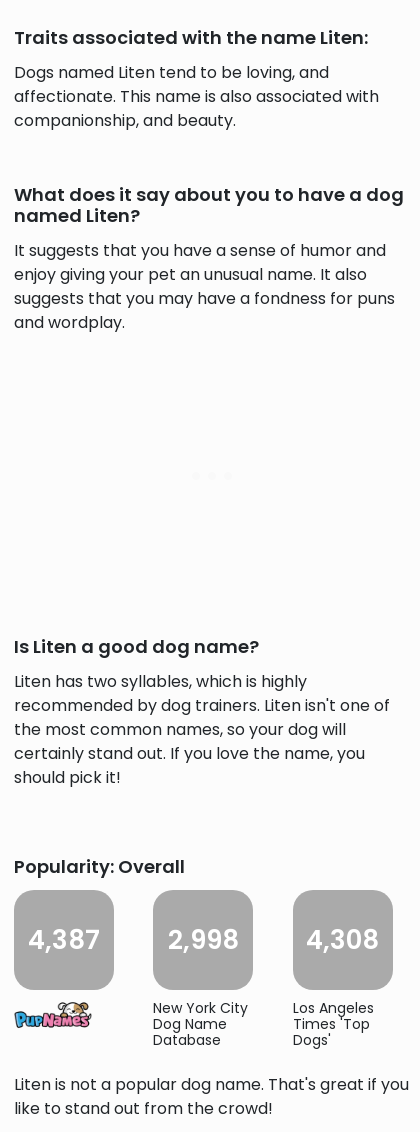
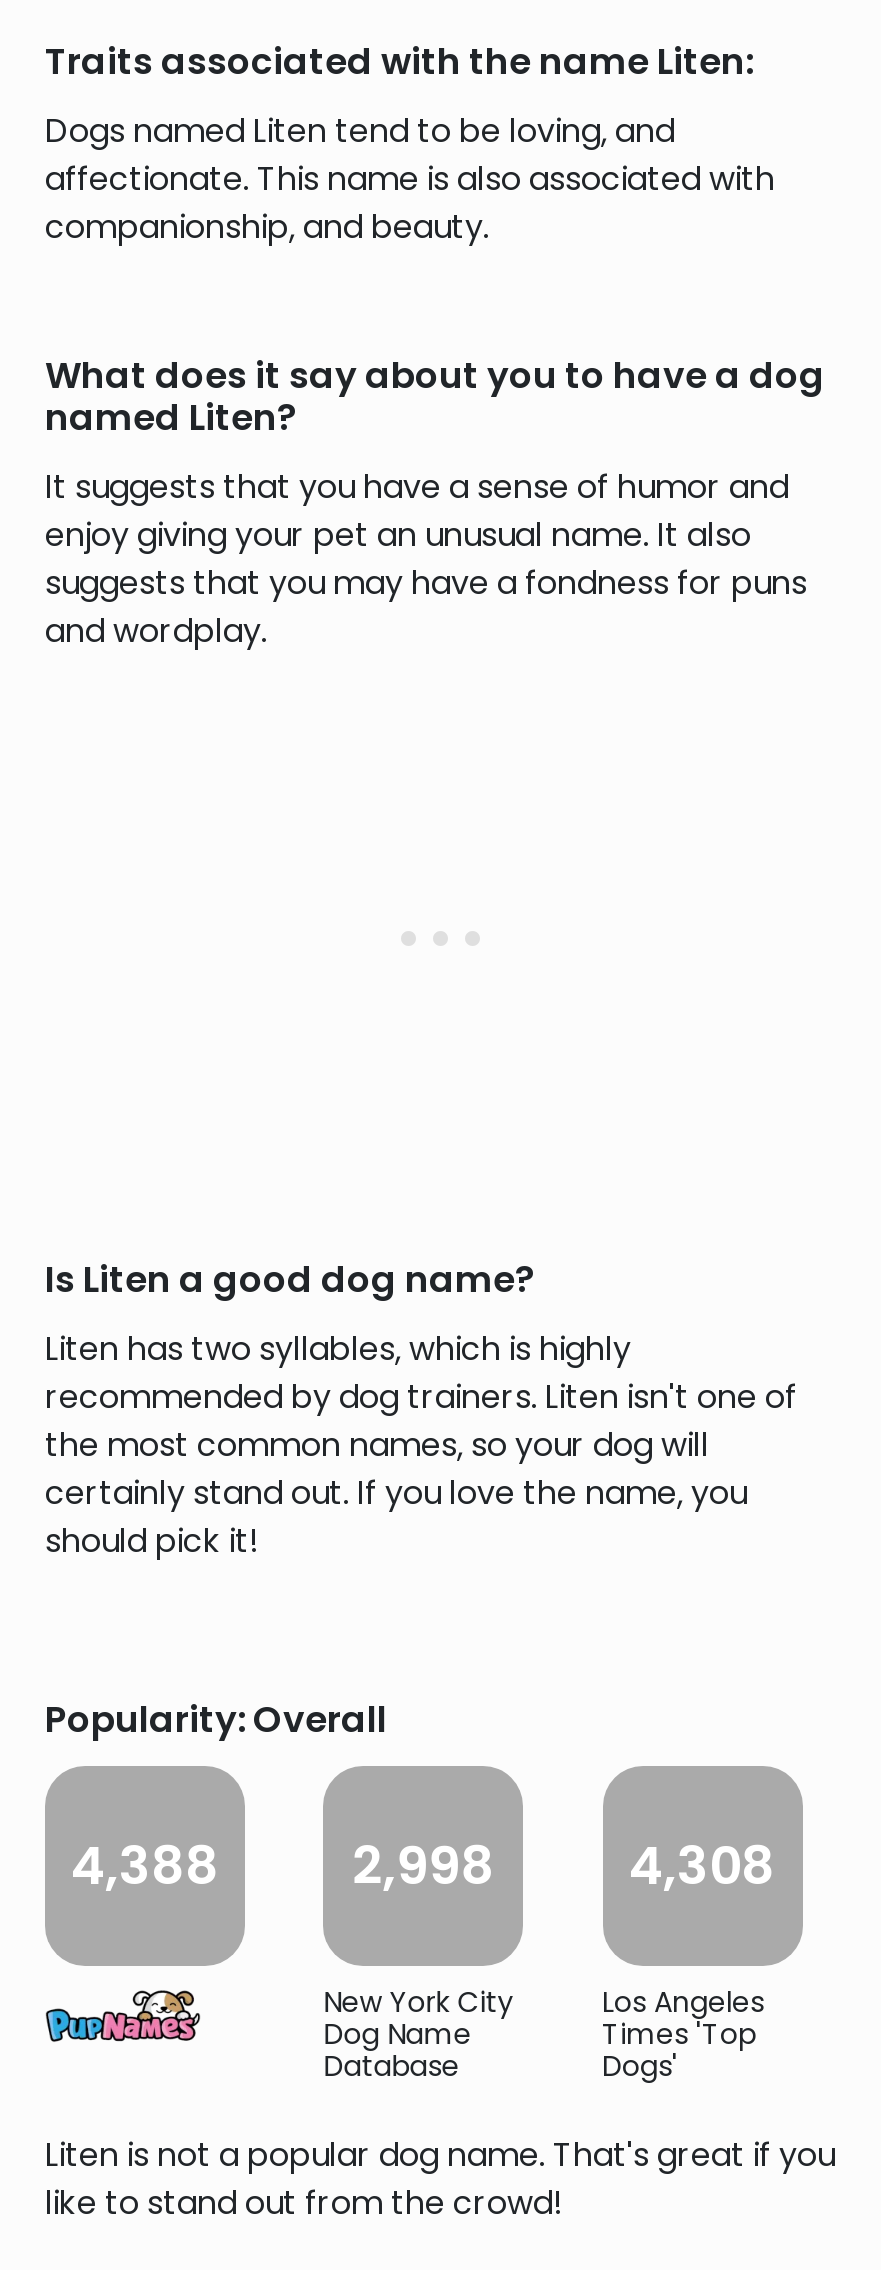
[28,922,379,958] 4,387 2,998 4,308 -> [71,1830,775,1902] 4,388 2,998 4,308

